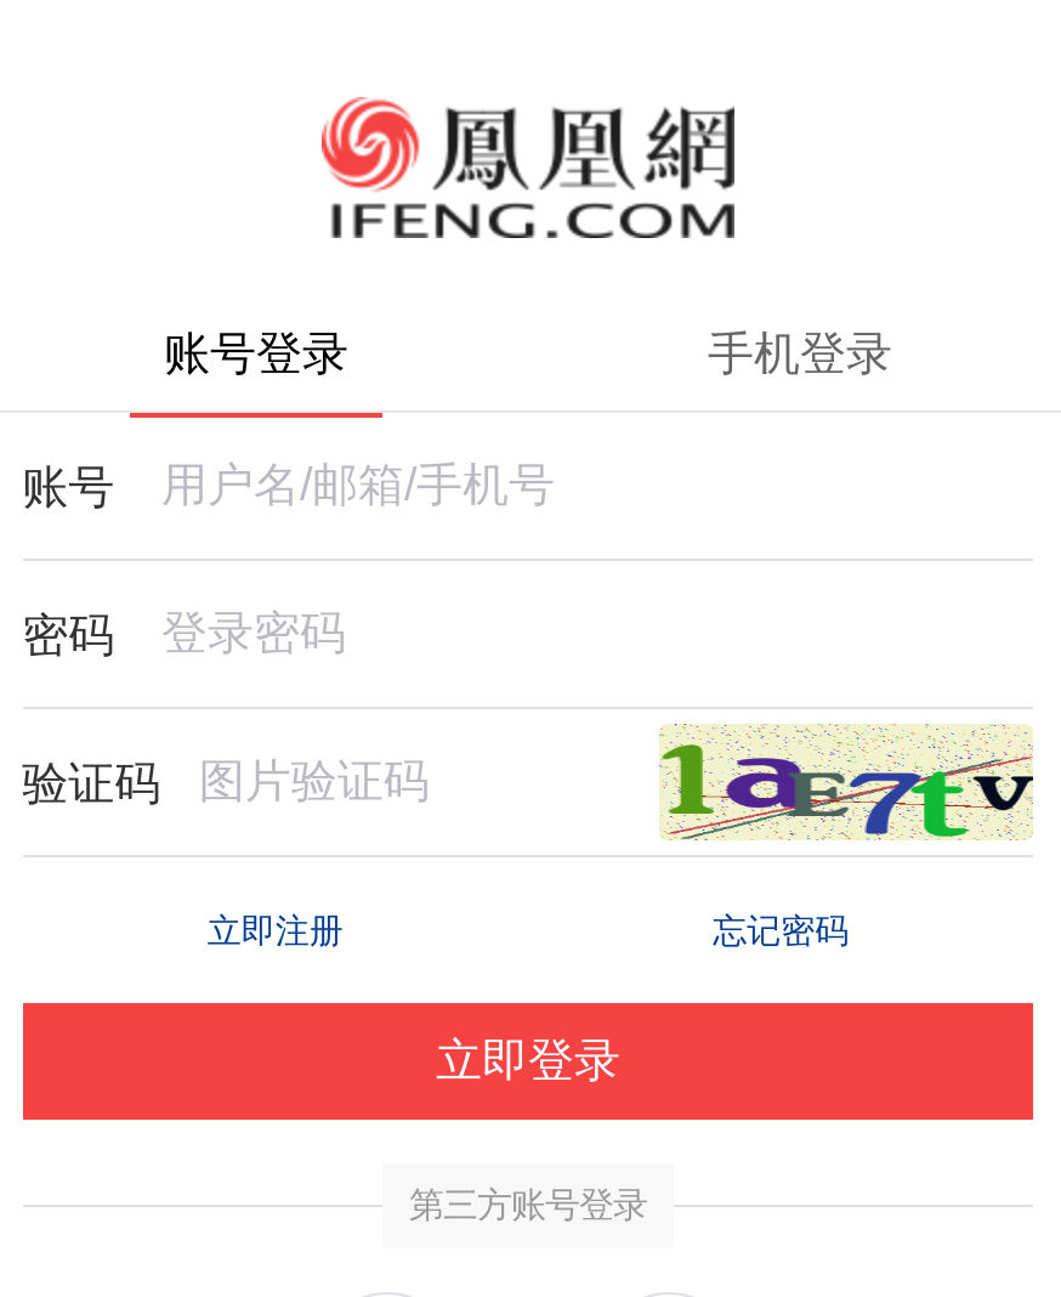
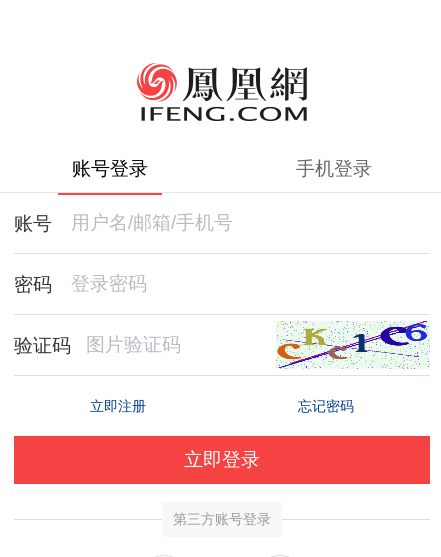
[659,724,1036,840] [image] -> [276,320,430,369] [image]

